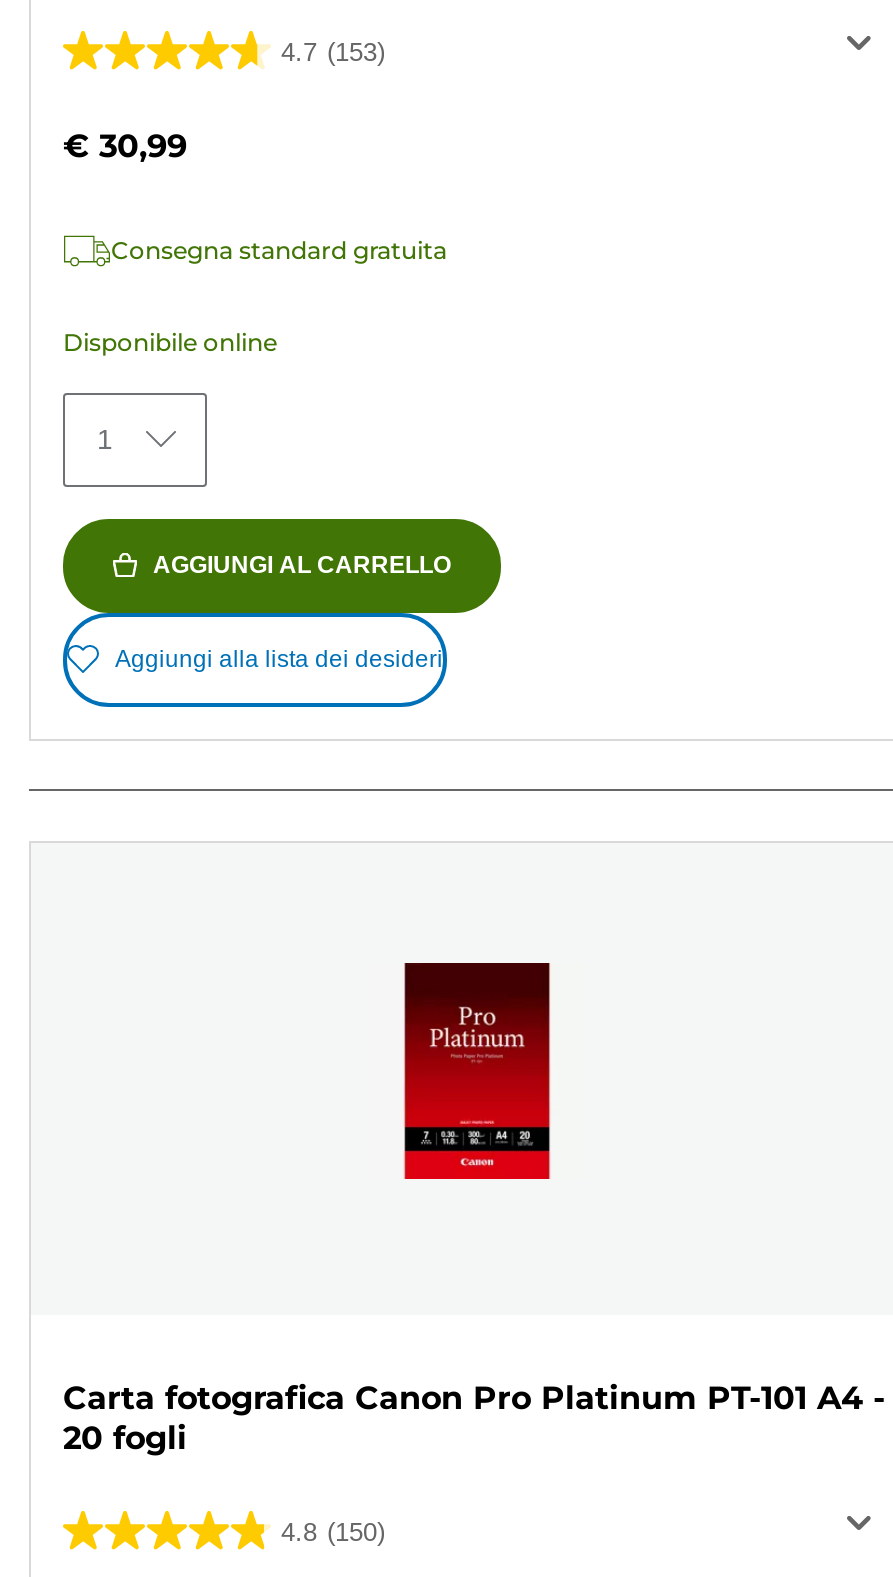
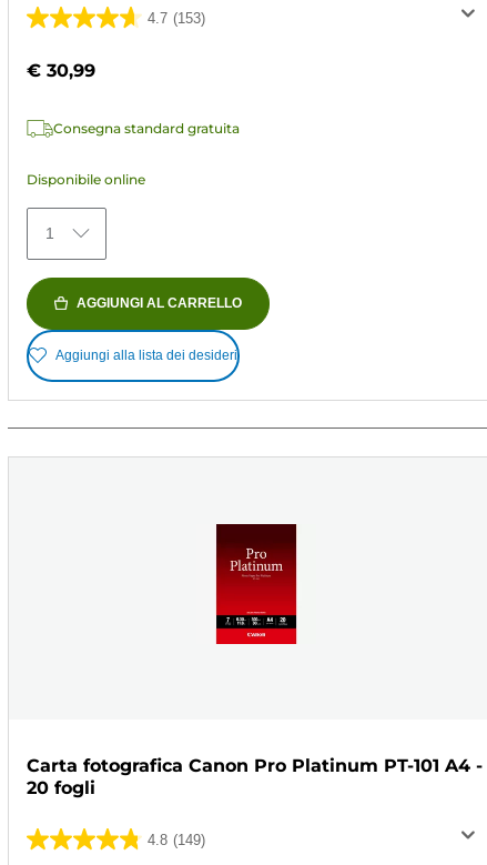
[281,1517,385,1547] 4.8 (150) -> [148,831,205,848] 4.8 (149)

